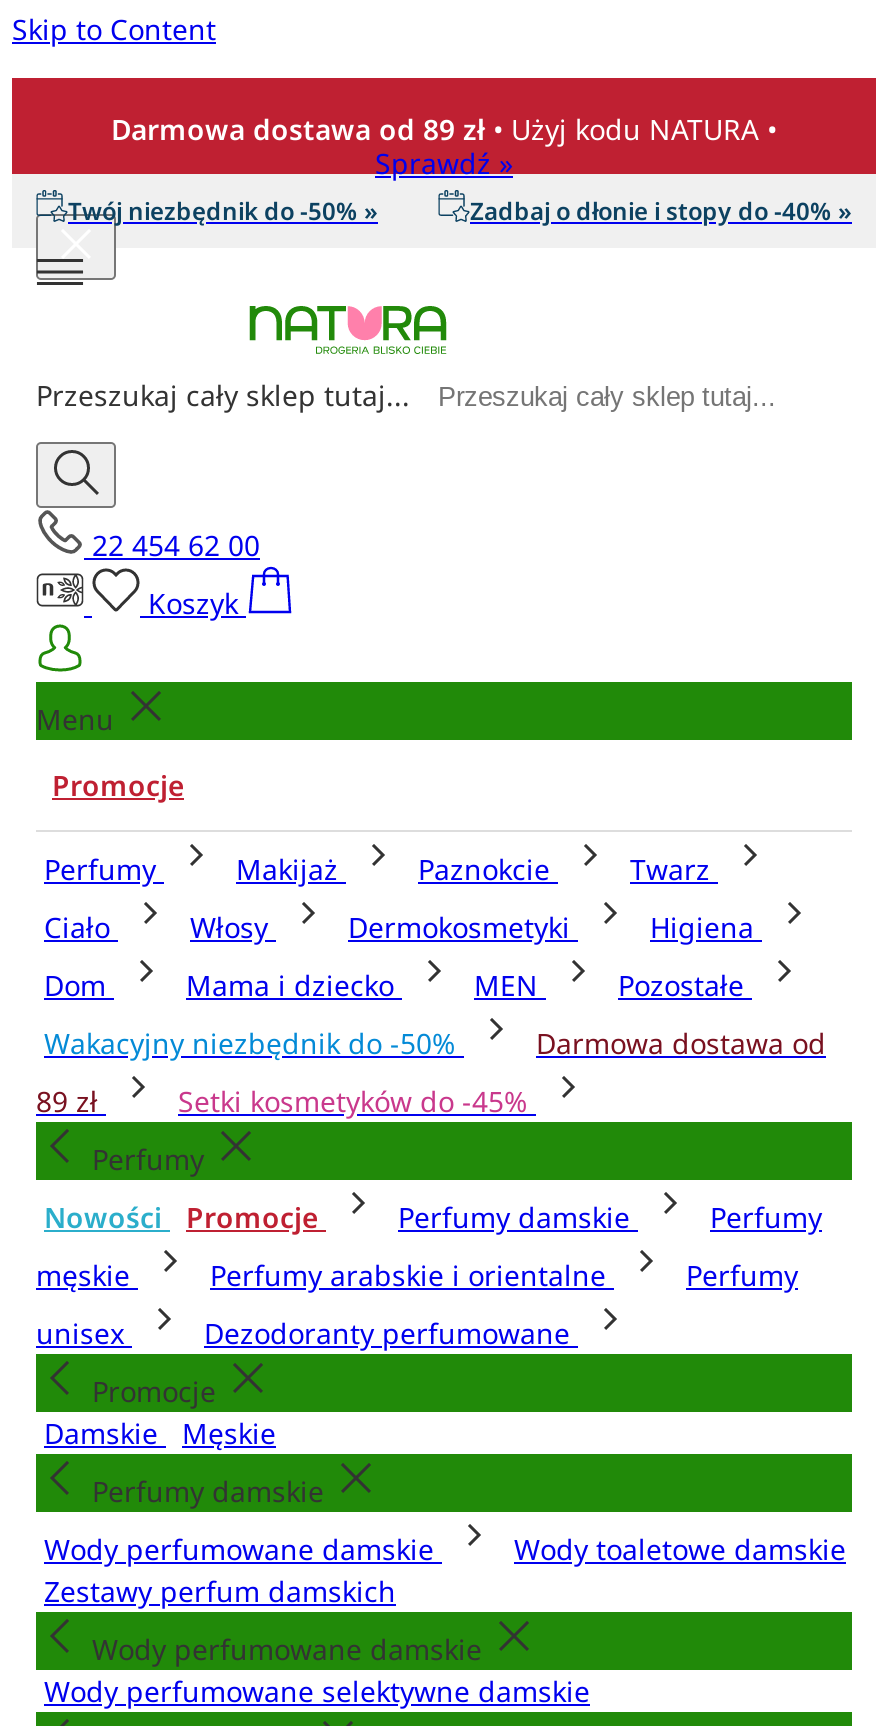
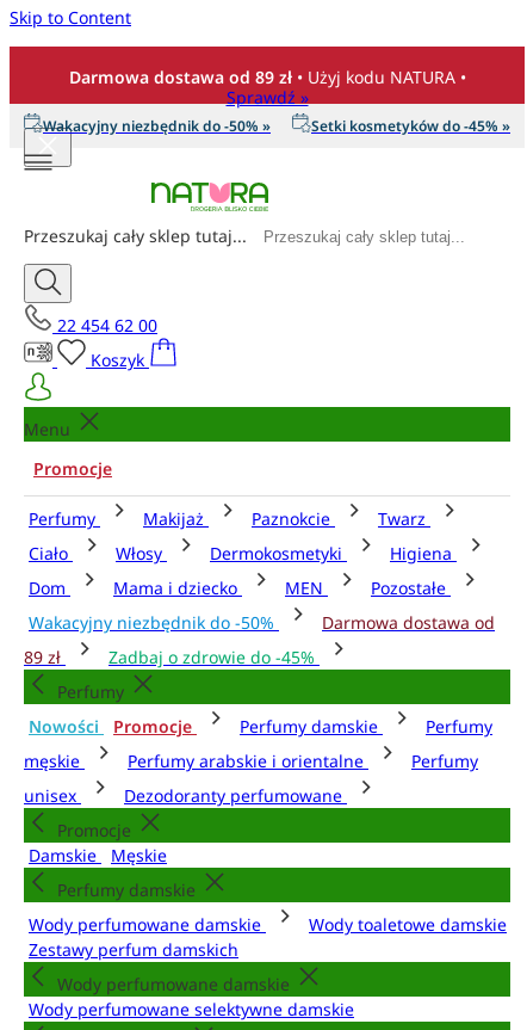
[68,193,852,227] Twój niezbędnik do -50% » | Zadbaj o dłonie i stopy do -40% » -> [43,115,510,135] Wakacyjny niezbędnik do -50% » | Setki kosmetyków do -45% »
[178,1082,536,1120] Setki kosmetyków do -45% -> [108,646,320,668] Zadbaj o zdrowie do -45%

